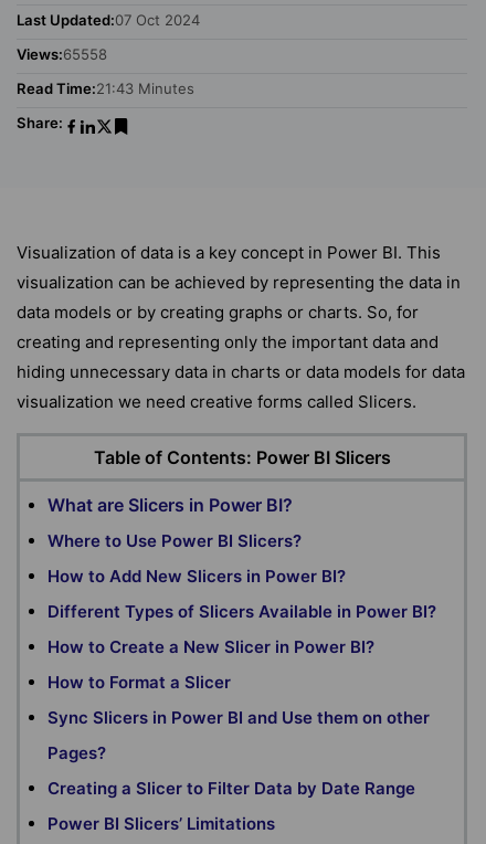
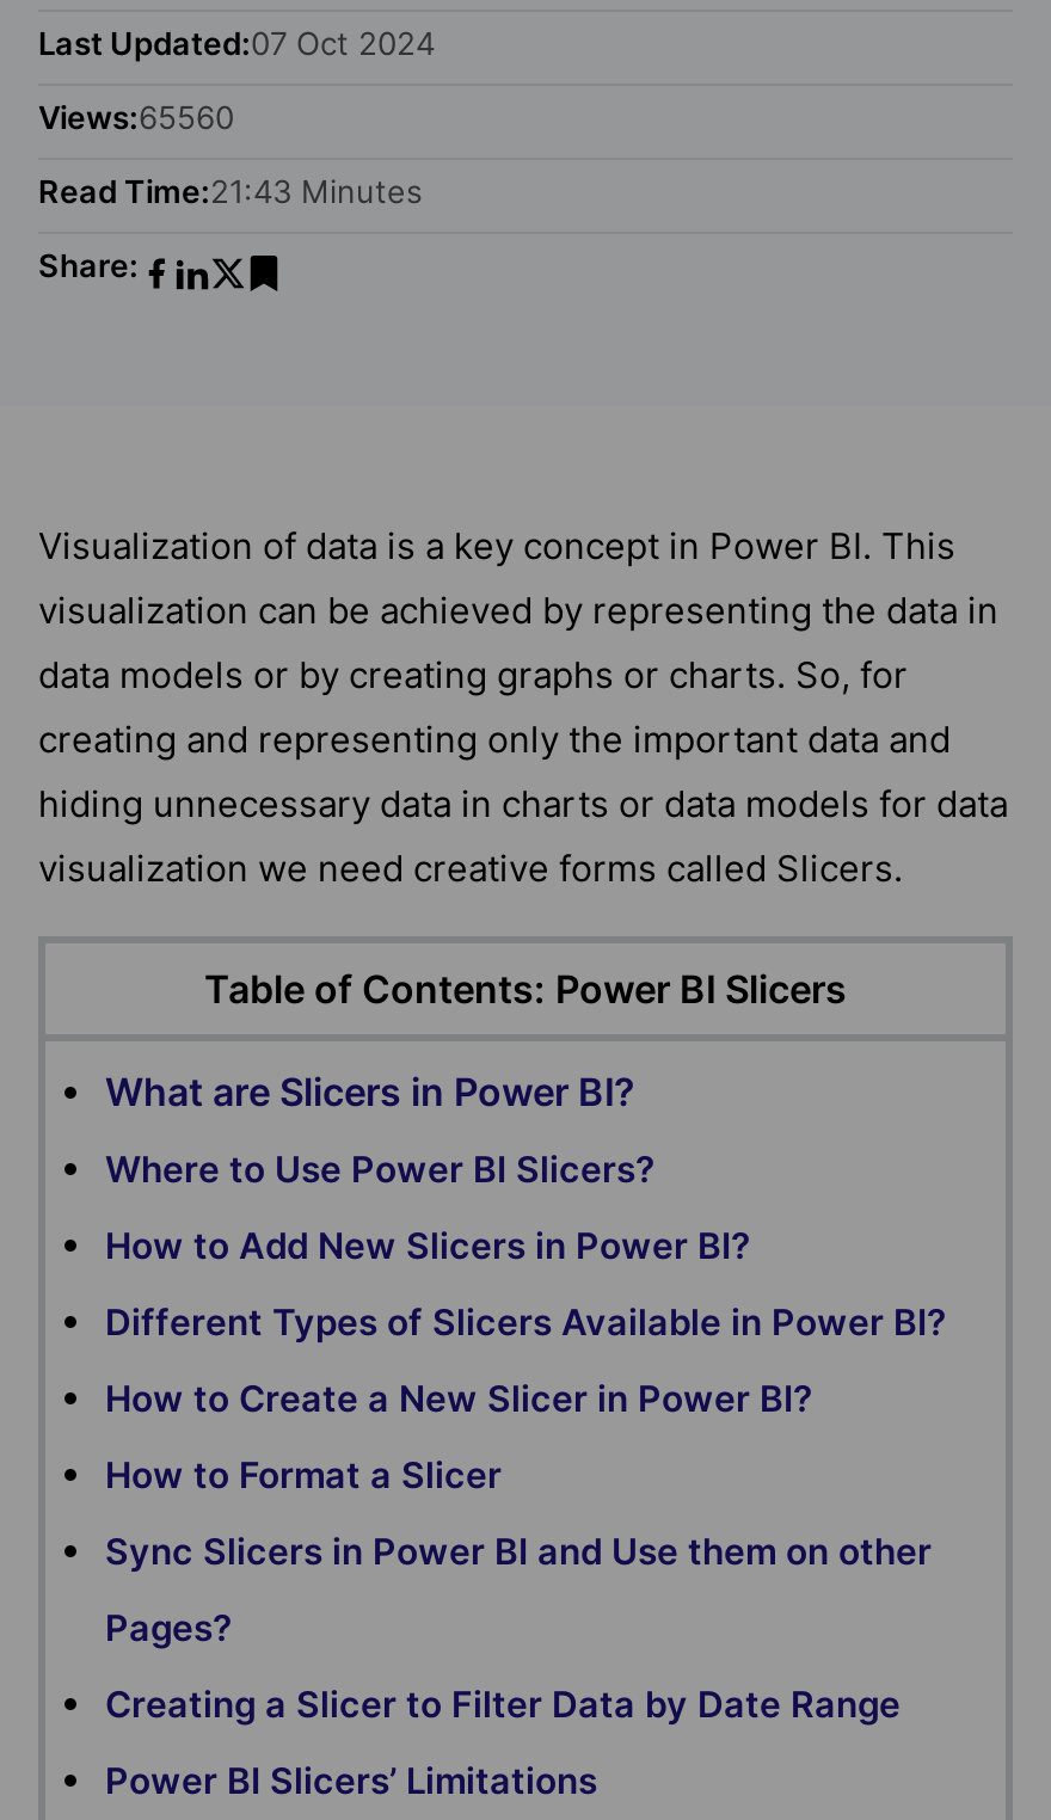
[17,45,107,63] Views:65558 -> [38,98,234,136] Views:65560

